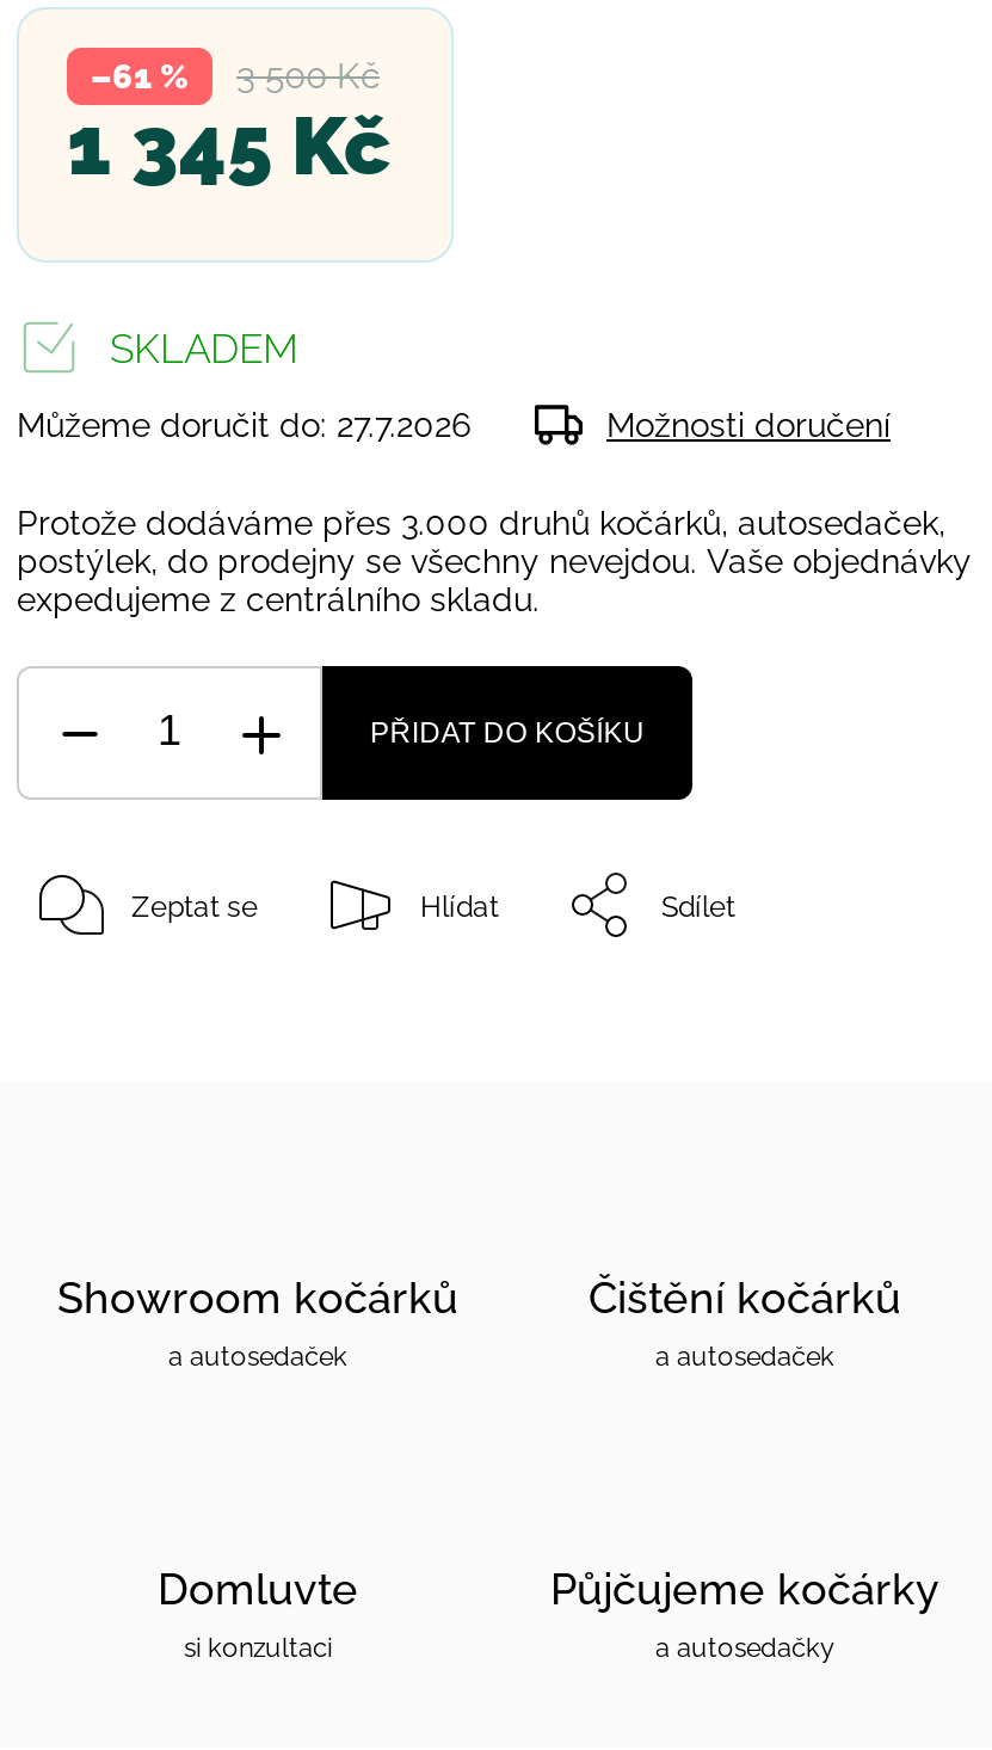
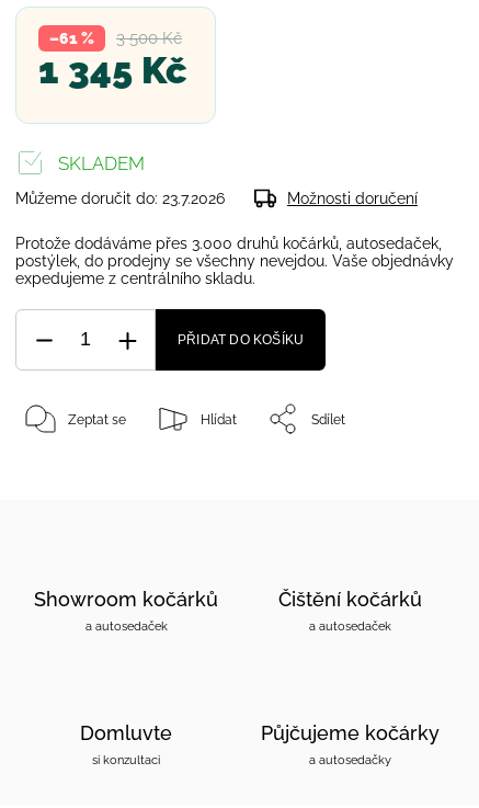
[17,405,470,443] Můžeme doručit do: 27.7.2026 -> [15,189,225,207] Můžeme doručit do: 23.7.2026

